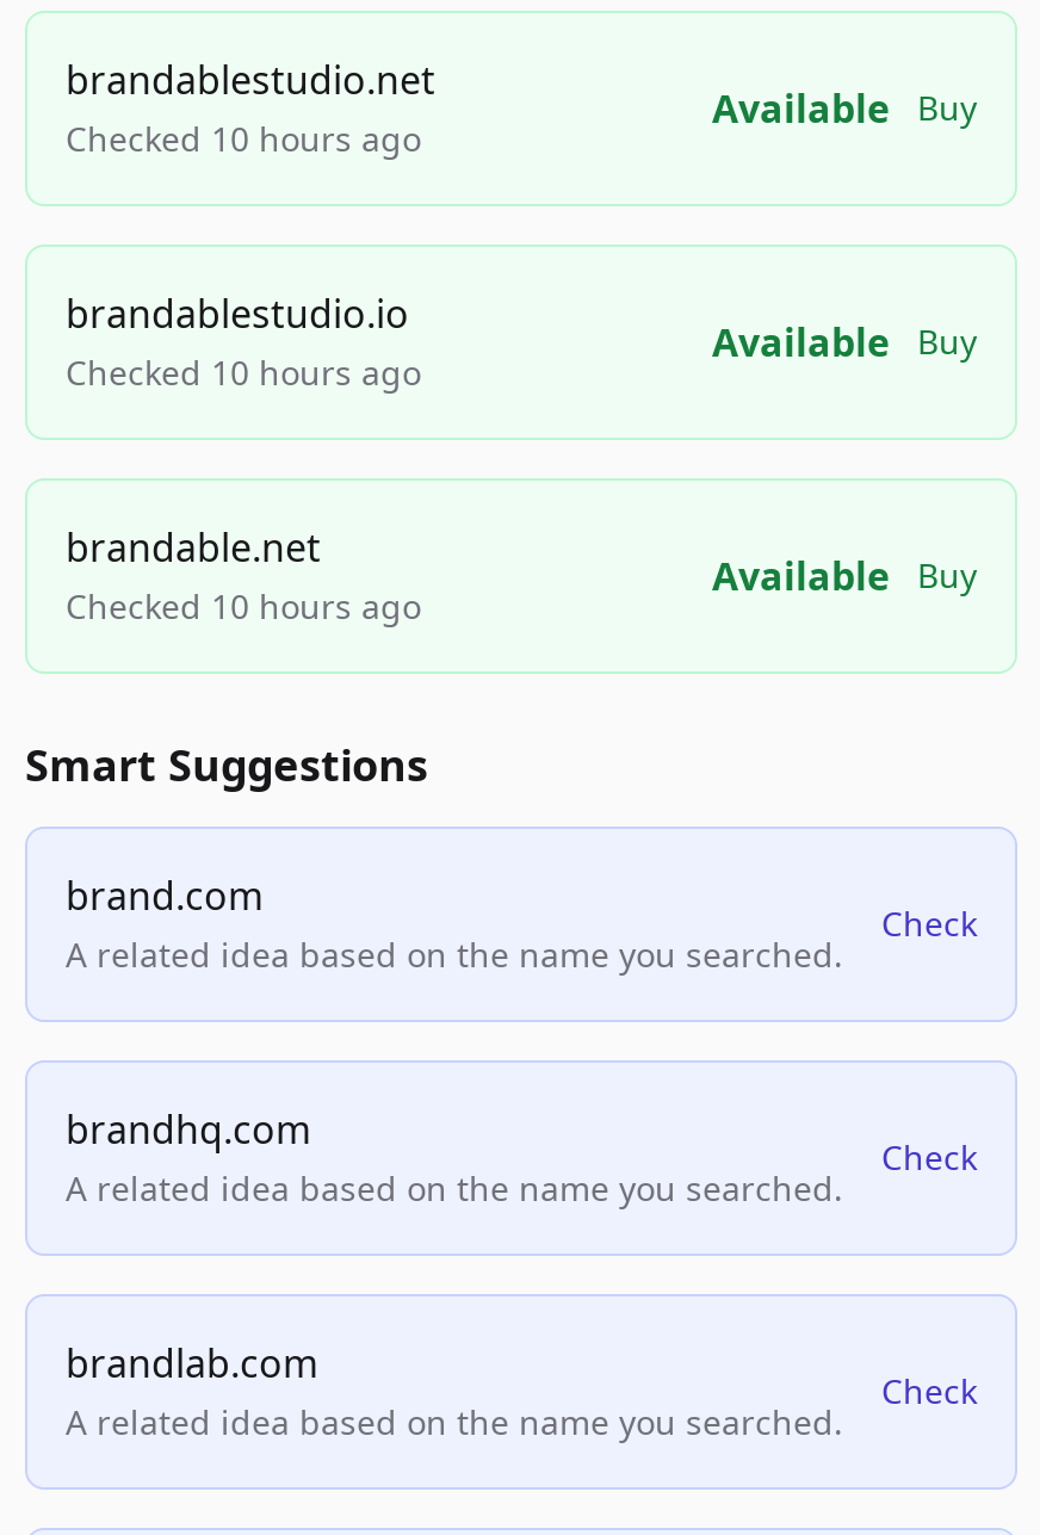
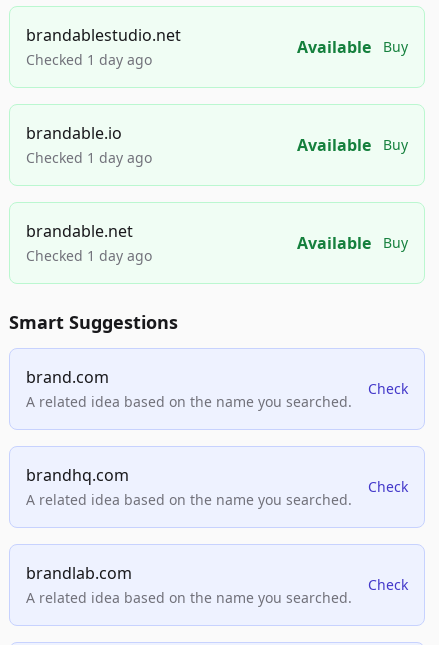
[66,116,421,161] Checked 10 hours ago -> [26,50,152,69] Checked 1 day ago
[66,287,421,395] brandablestudio.io | Checked 10 hours ago -> [26,122,152,167] brandable.io | Checked 1 day ago
[66,583,421,629] Checked 10 hours ago -> [26,246,152,265] Checked 1 day ago

